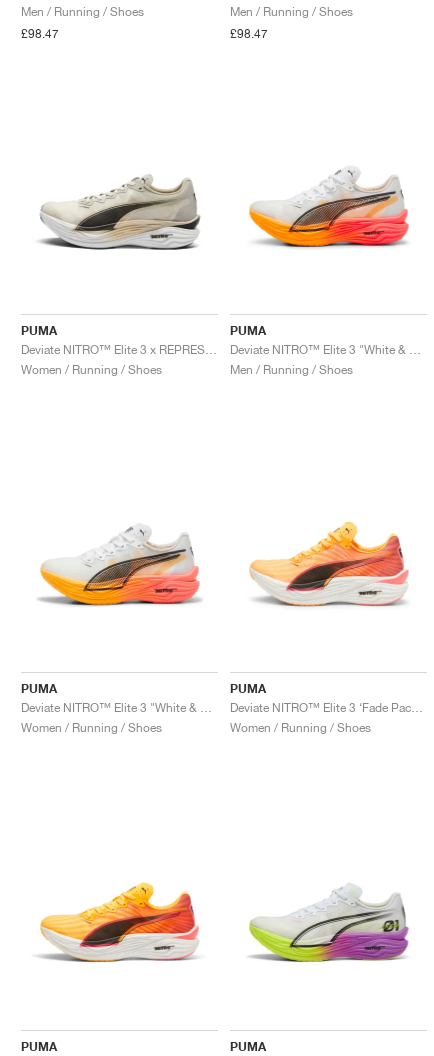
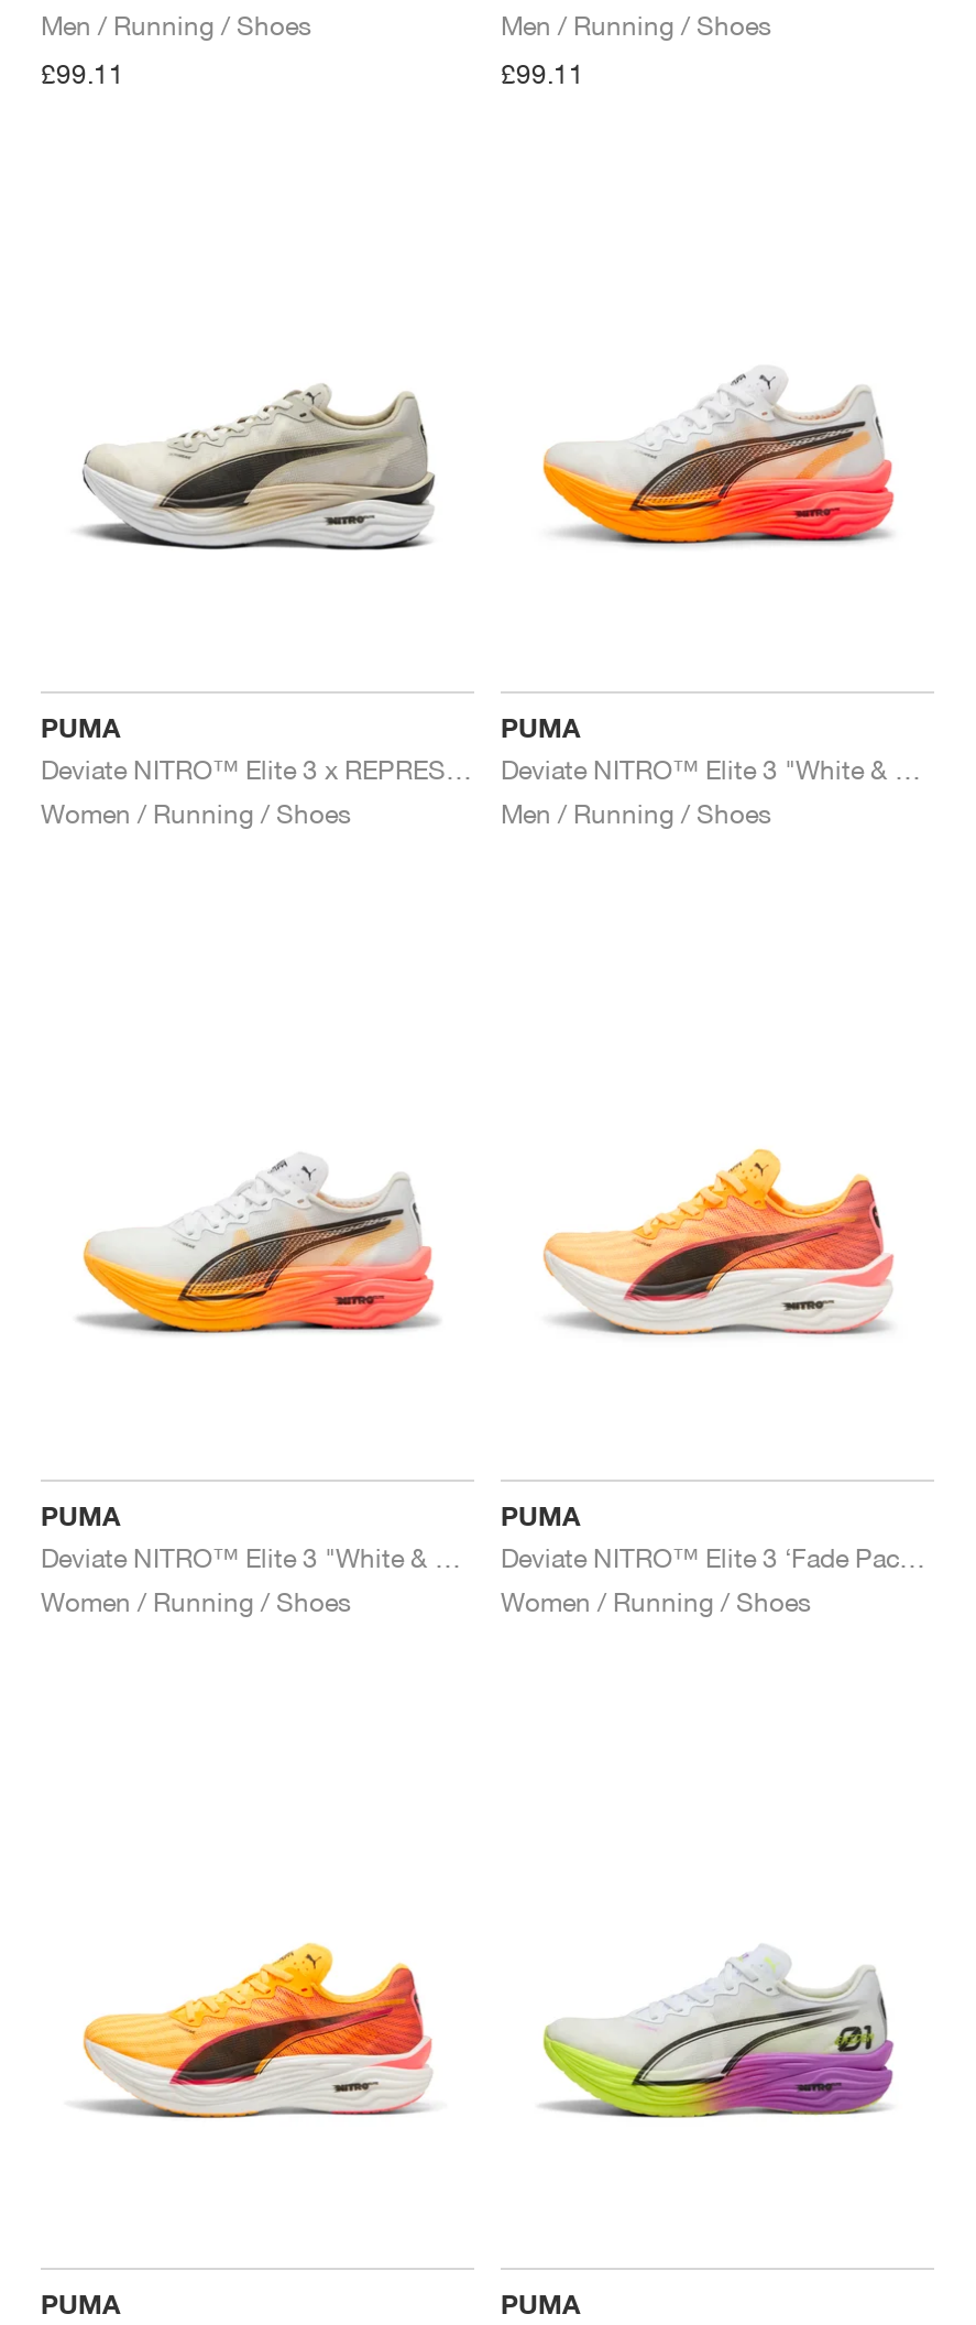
[21,25,59,40] £98.47 -> [41,56,124,89] £99.11
[230,25,268,40] £98.47 -> [501,56,584,89] £99.11

